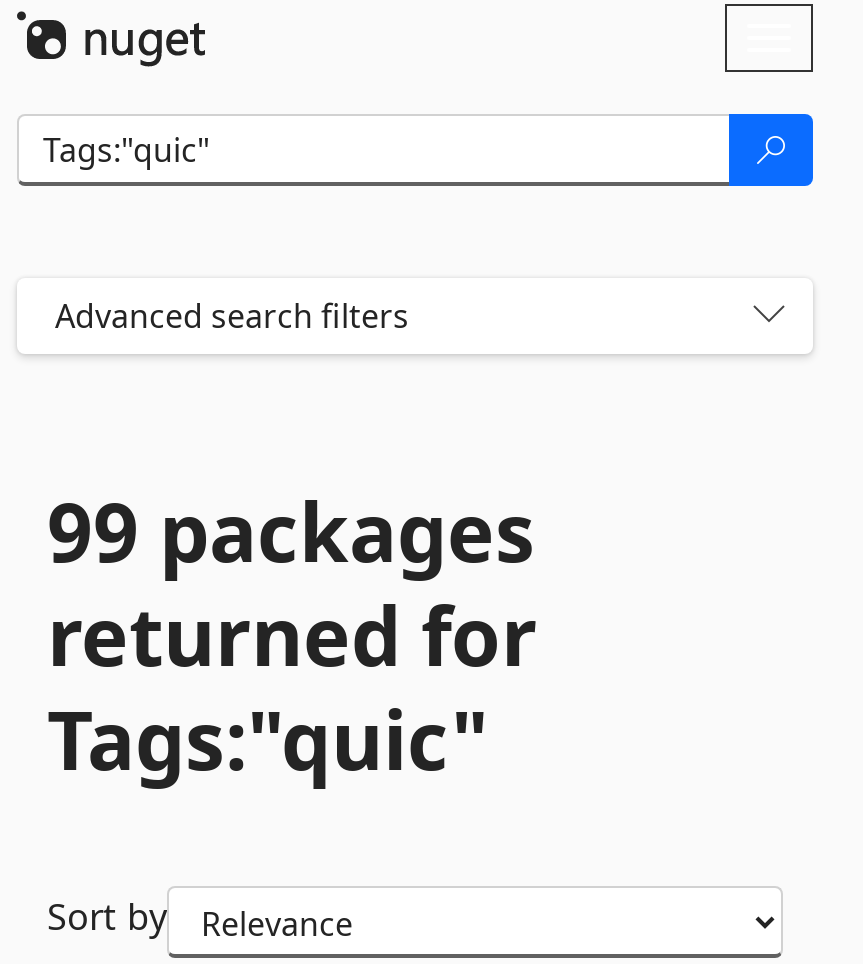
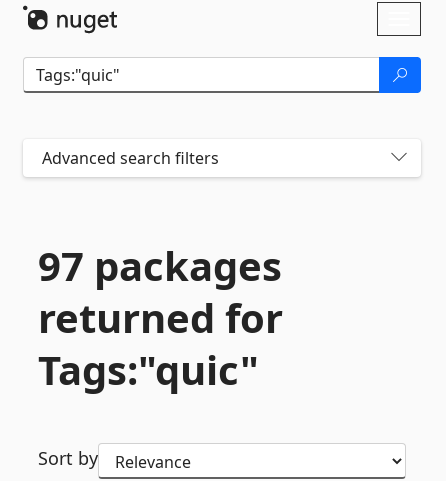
[47,476,535,586] 99 packages -> [38,238,282,293] 97 packages

